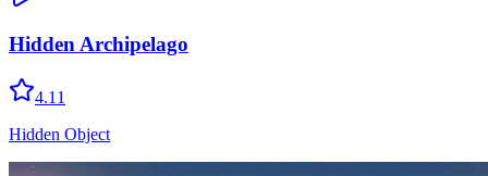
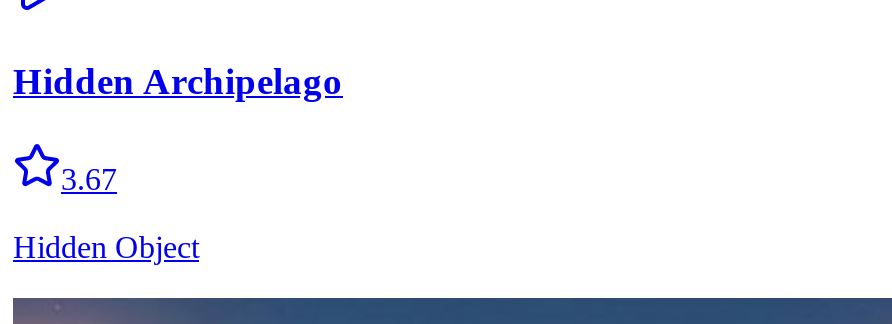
[35,88,65,106] 4.11 -> [61,162,117,196] 3.67

